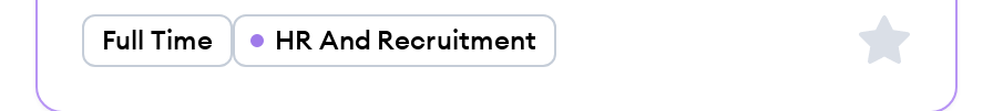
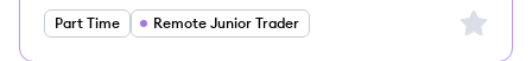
[102,23,536,56] Full Time | HR And Recruitment -> [55,14,299,32] Part Time | Remote Junior Trader

